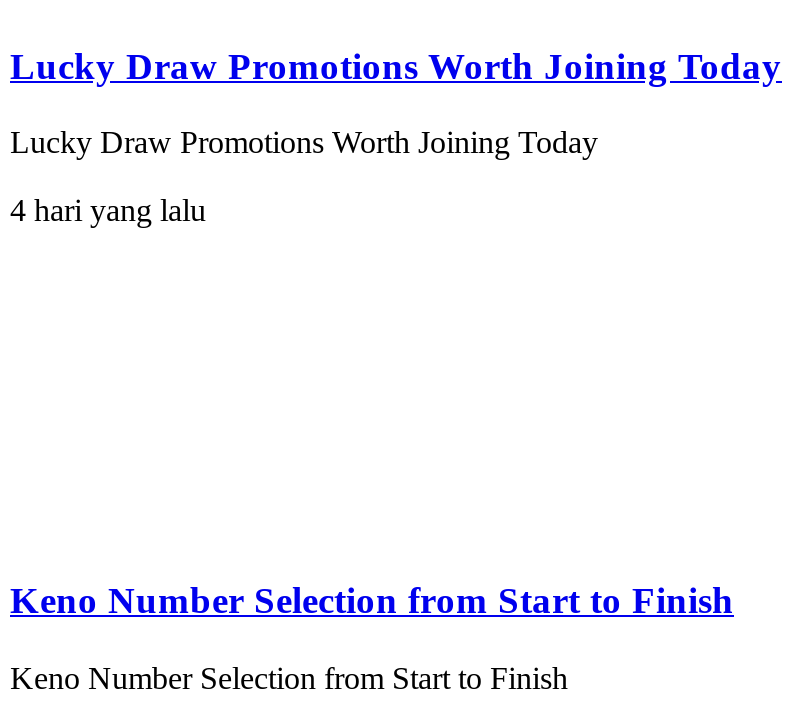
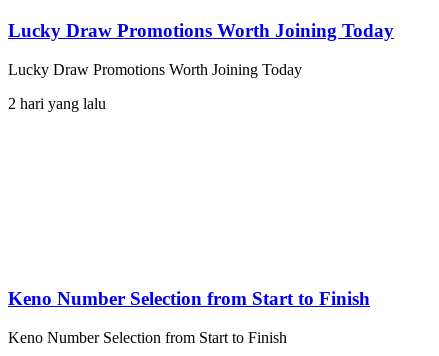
[10,194,206,228] 4 hari yang lalu -> [8,95,106,112] 2 hari yang lalu

